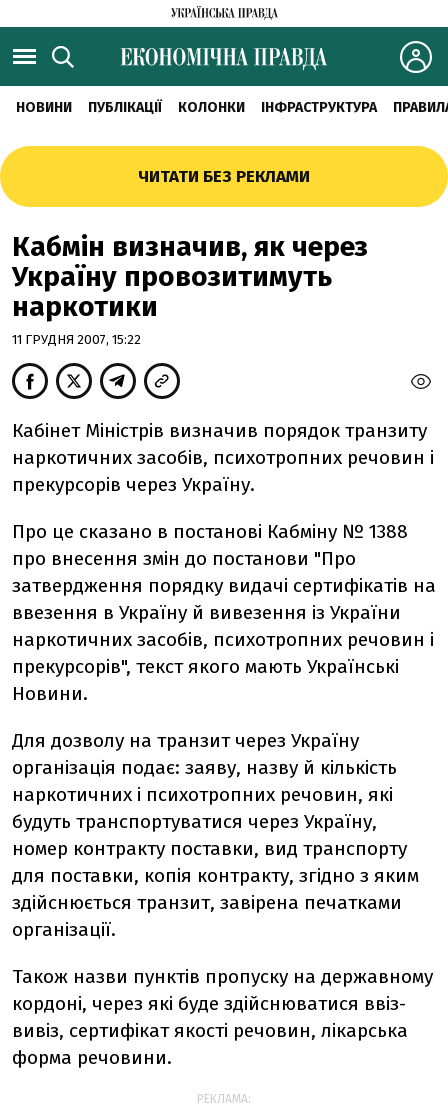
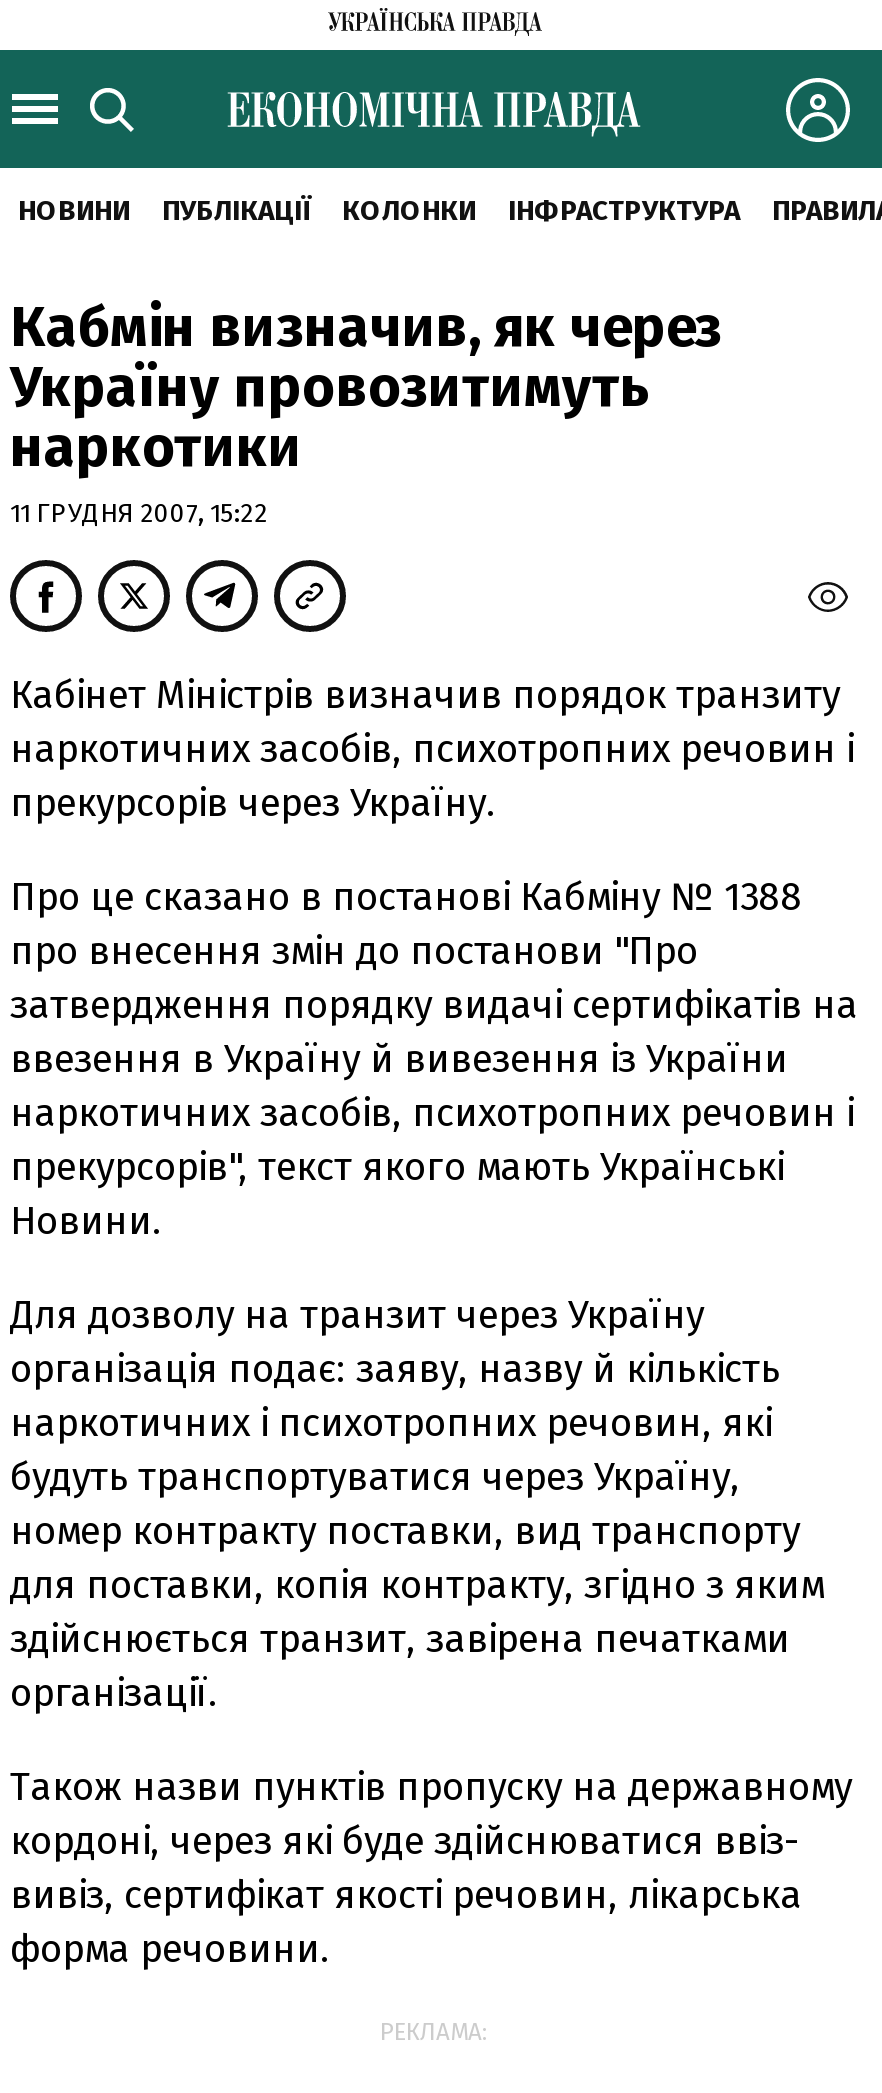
[138,166,310,187] ЧИТАТИ БЕЗ РЕКЛАМИ -> none

